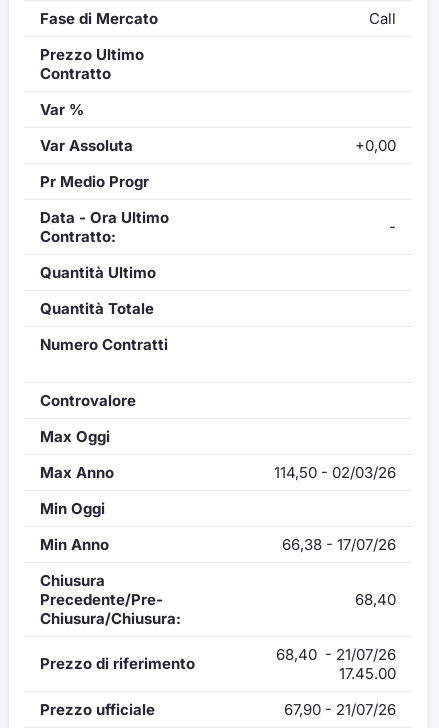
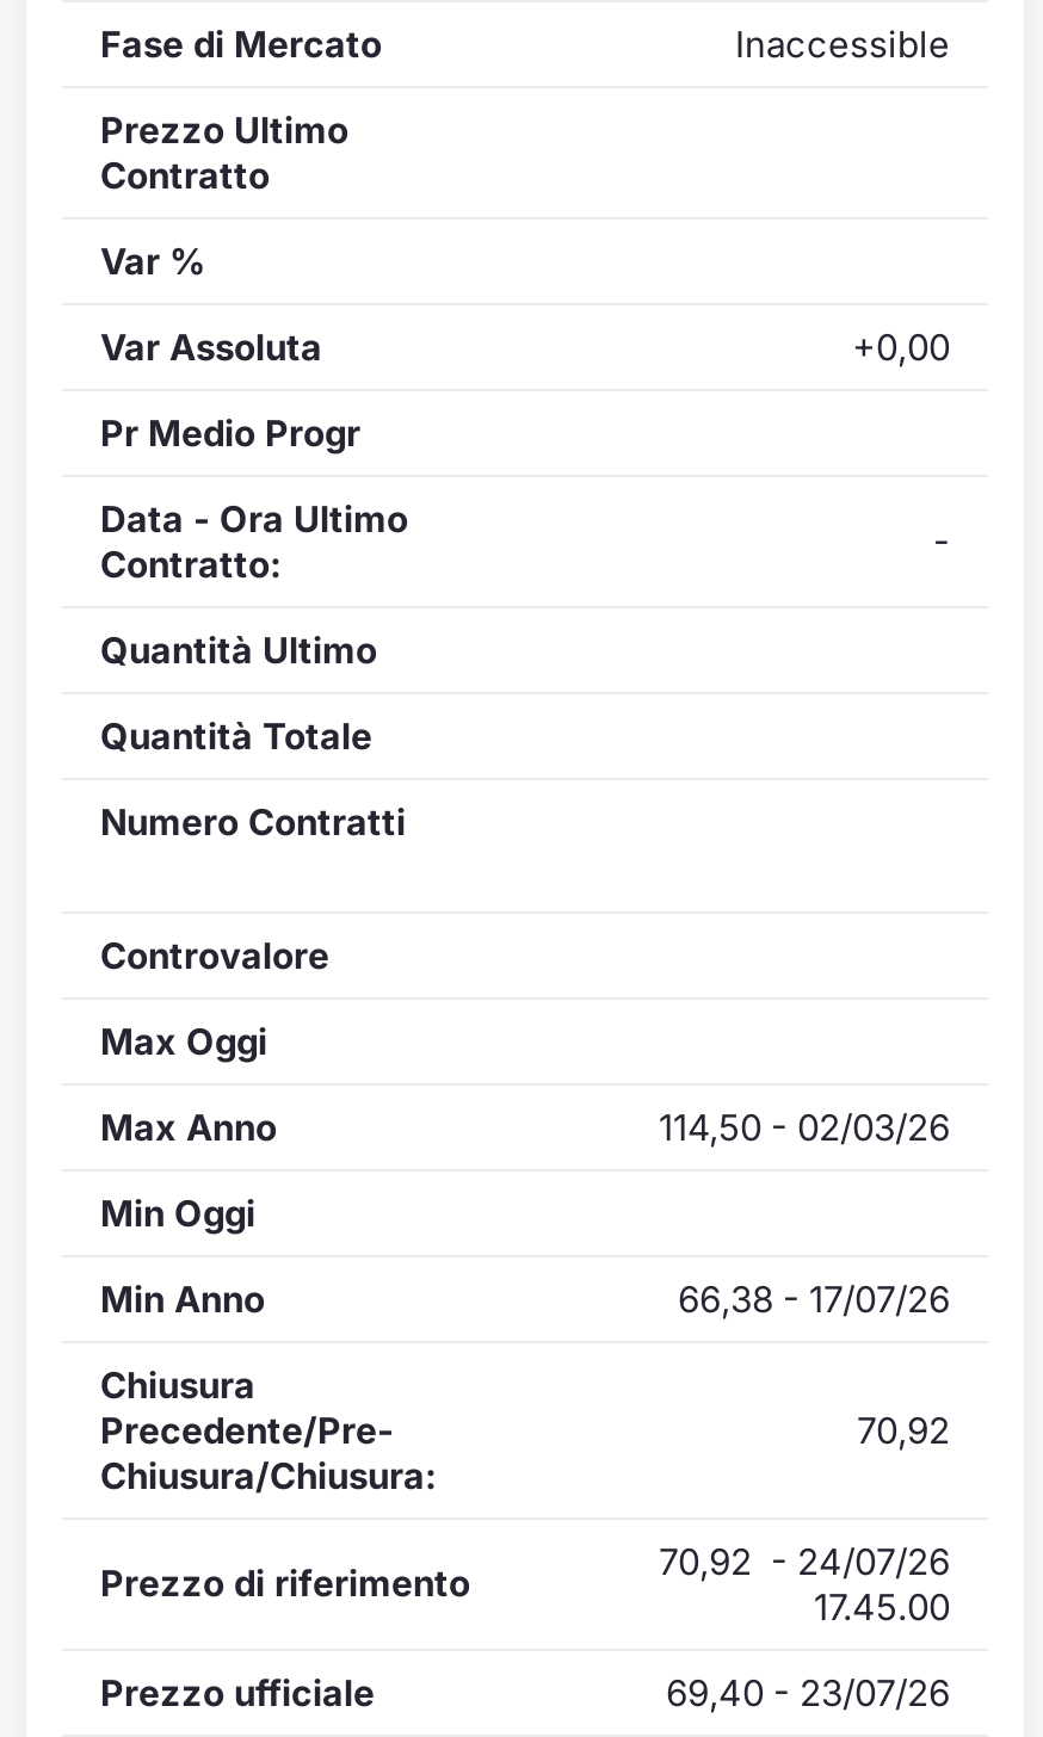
[369,8,396,27] Call -> [735,20,950,66] Inaccessible
[355,589,396,608] 68,40 -> [857,1407,950,1452] 70,92
[276,644,396,663] 68,40 - 21/07/26 -> [659,1538,950,1583] 70,92 - 24/07/26
[284,699,396,718] 67,90 - 21/07/26 -> [666,1669,950,1714] 69,40 - 23/07/26

